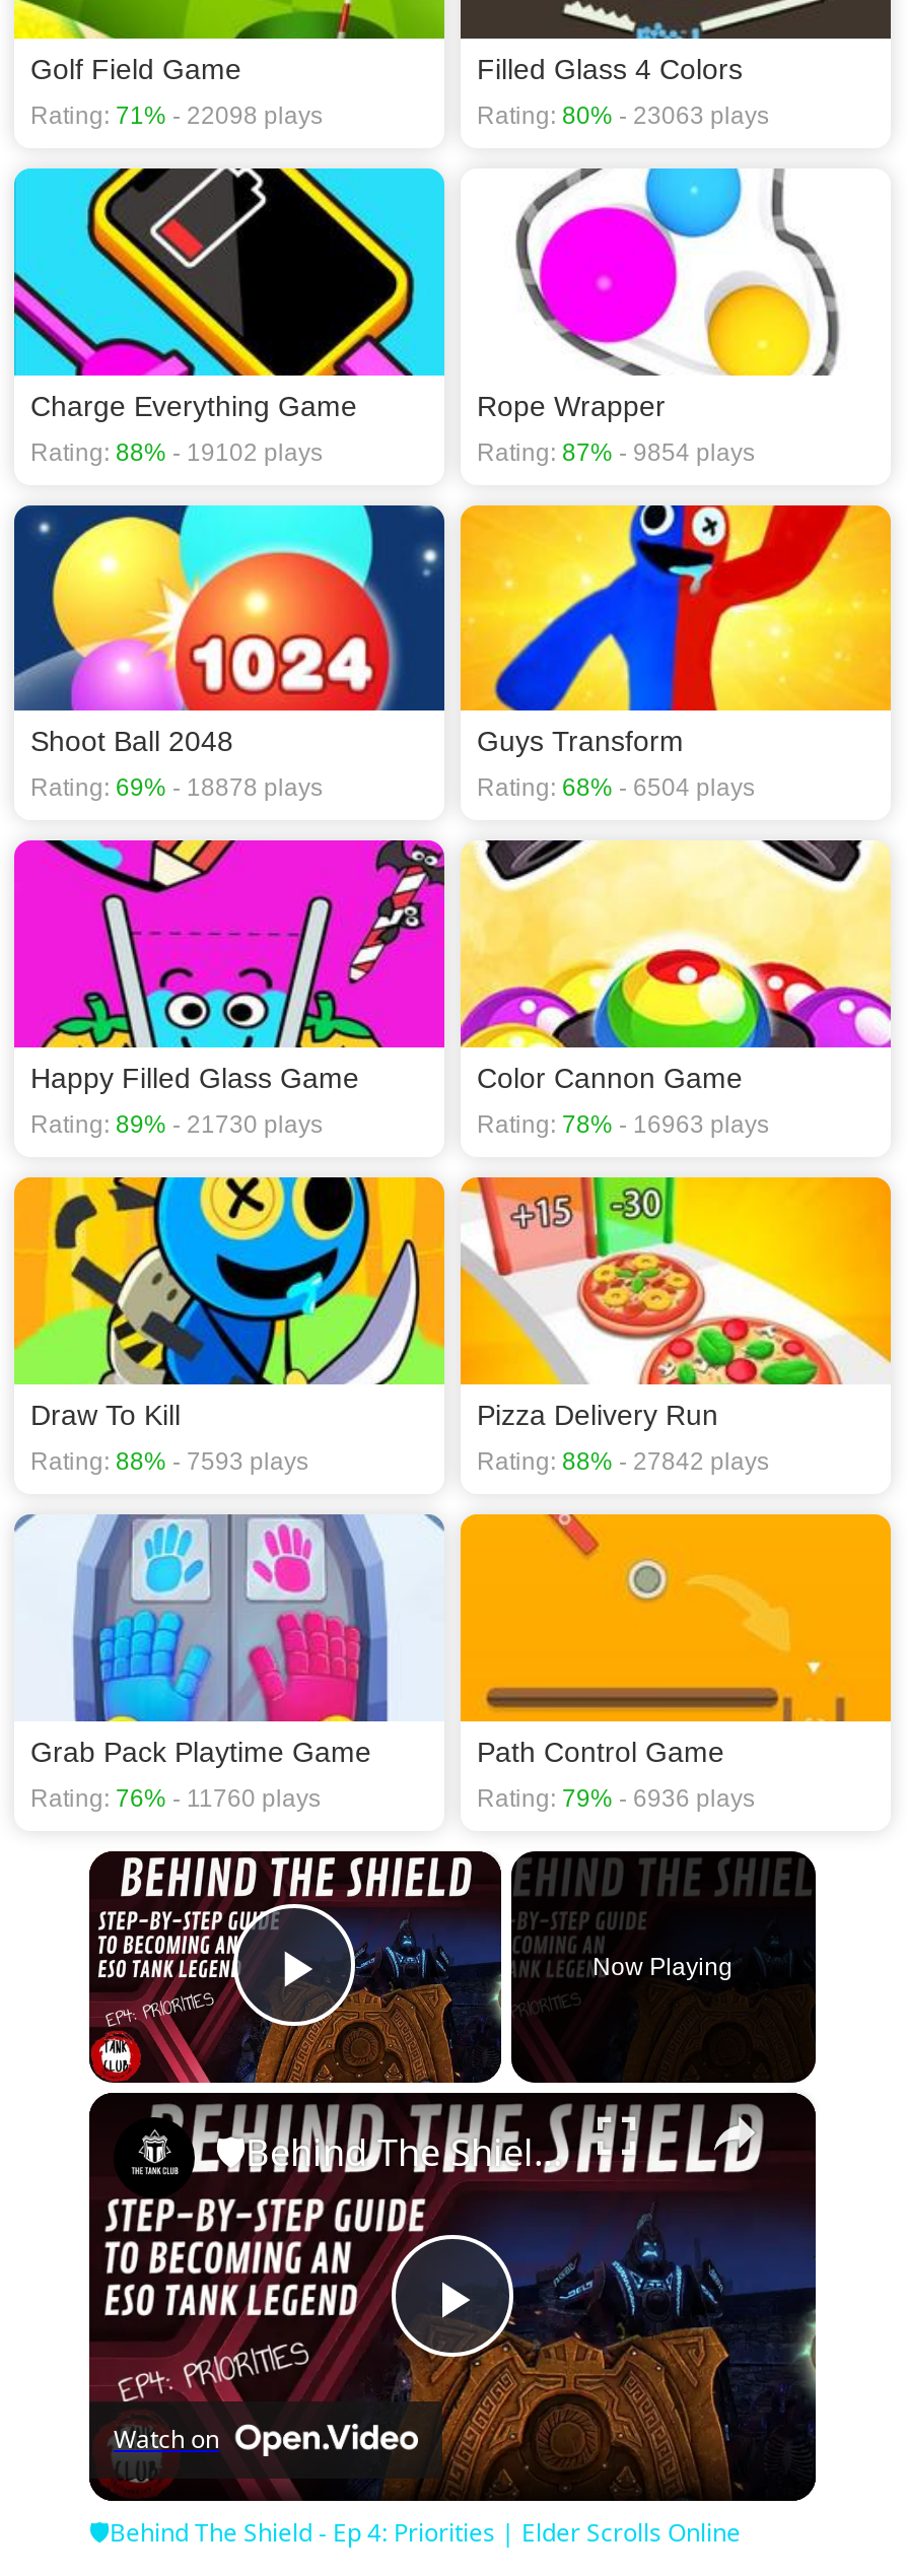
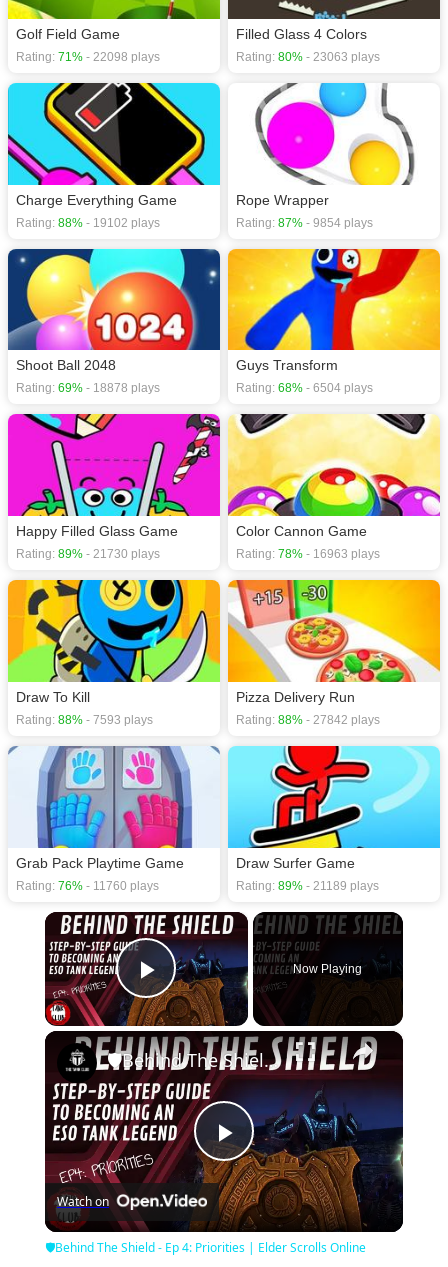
[459,1512,893,1767] [image] | Path Control Game -> [227,745,441,870] [image] | Draw Surfer Game
[477,1783,755,1812] Rating: 79% - 6936 plays -> [236,878,379,892] Rating: 89% - 21189 plays

